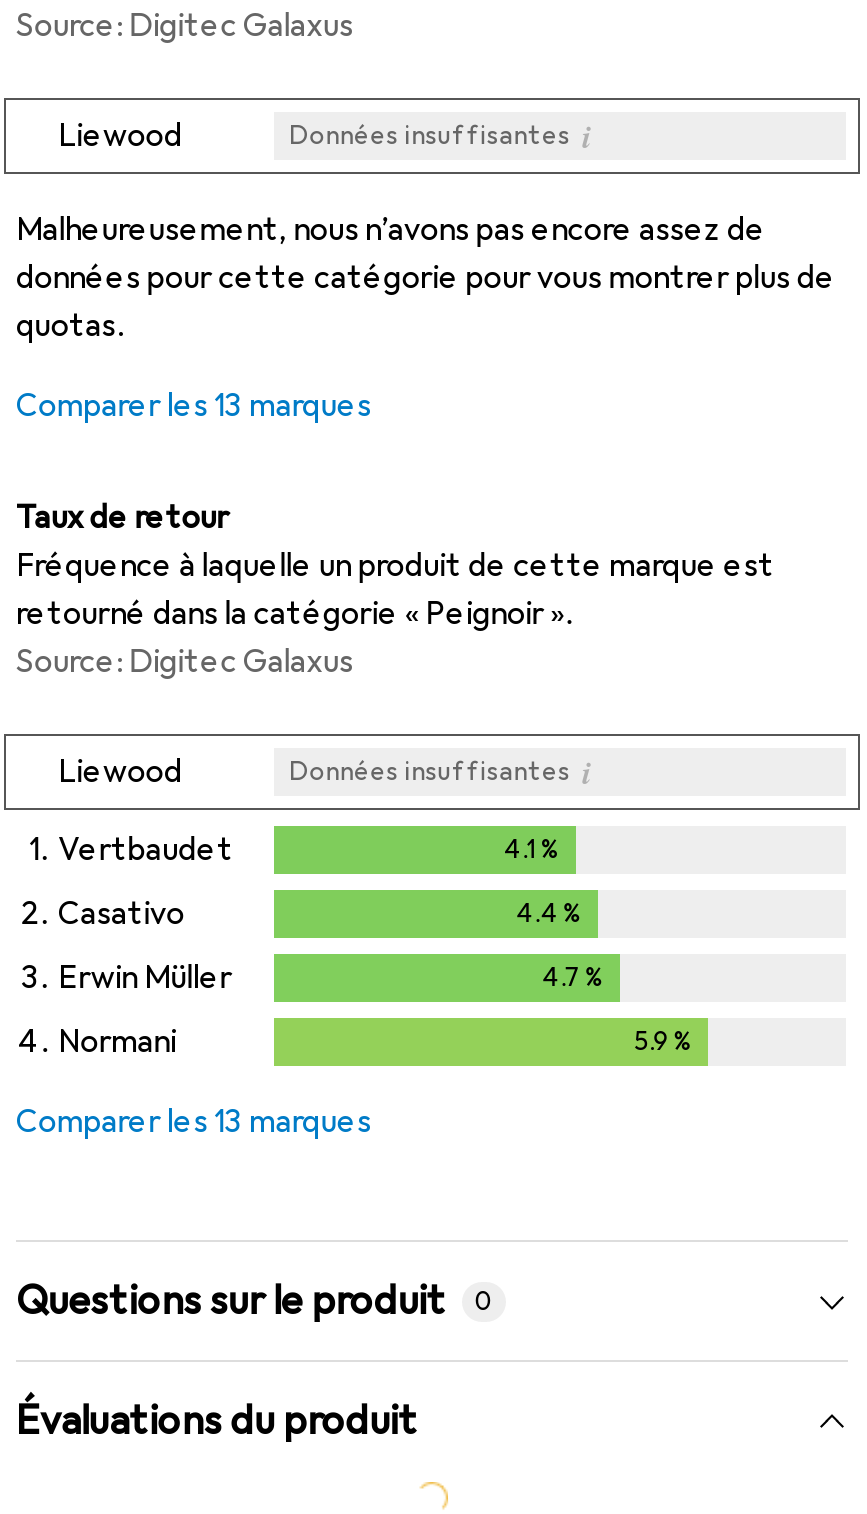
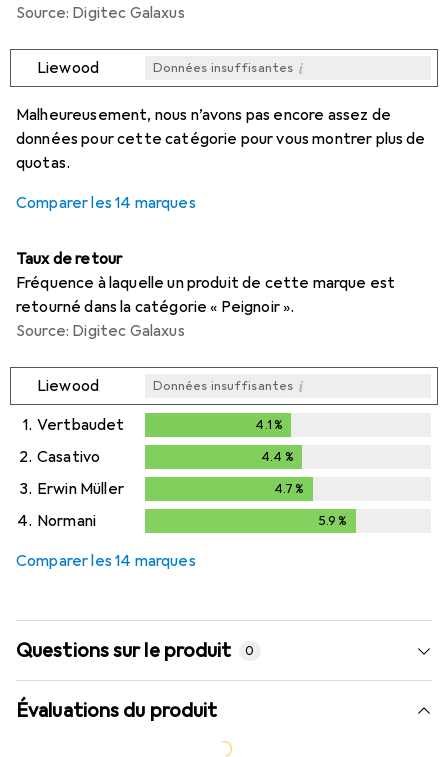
[16,386,371,426] Comparer les 13 marques -> [16,193,196,213] Comparer les 14 marques
[16,1102,371,1142] Comparer les 13 marques -> [16,551,196,571] Comparer les 14 marques

